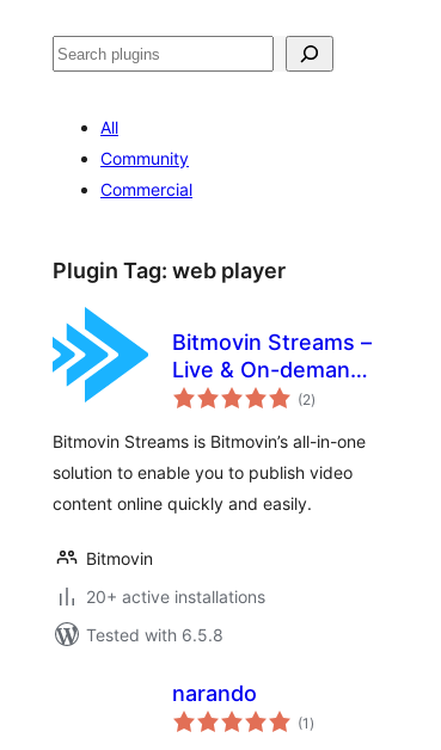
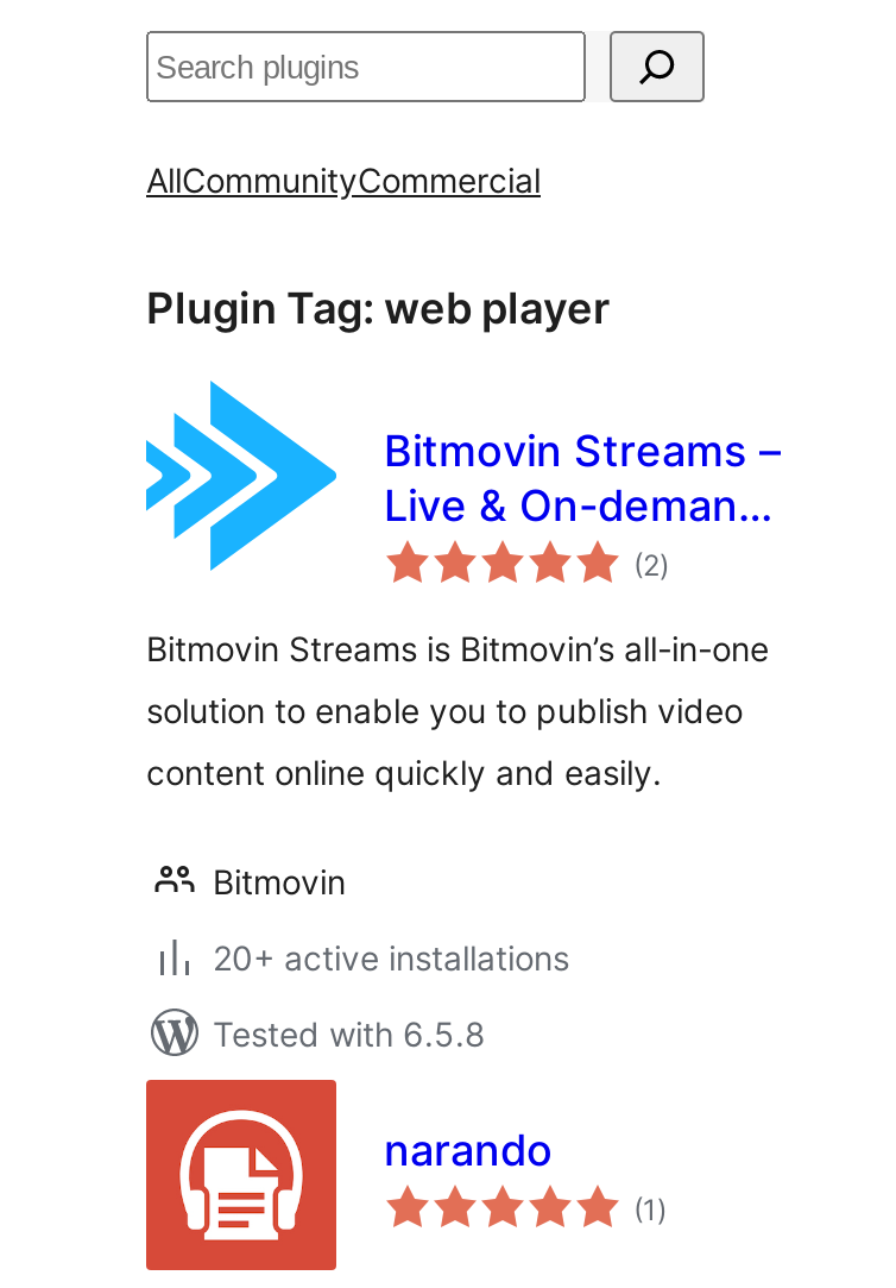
none -> [144,1077,339,1273] [image]

